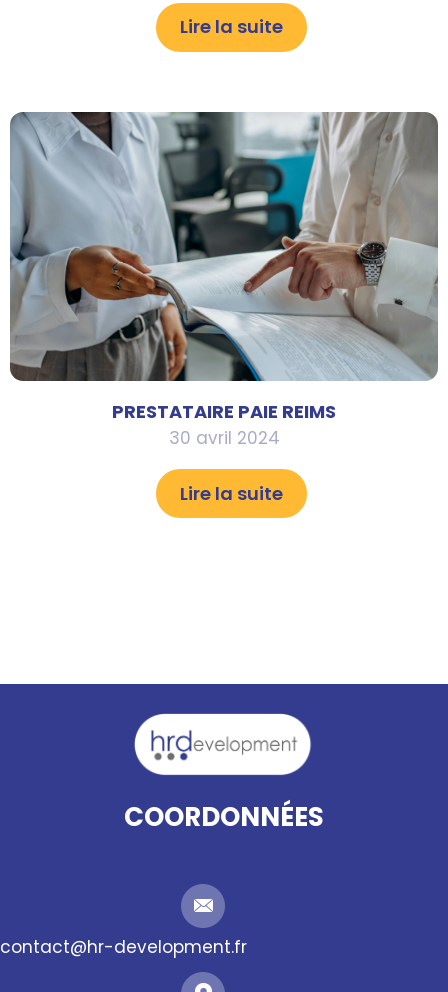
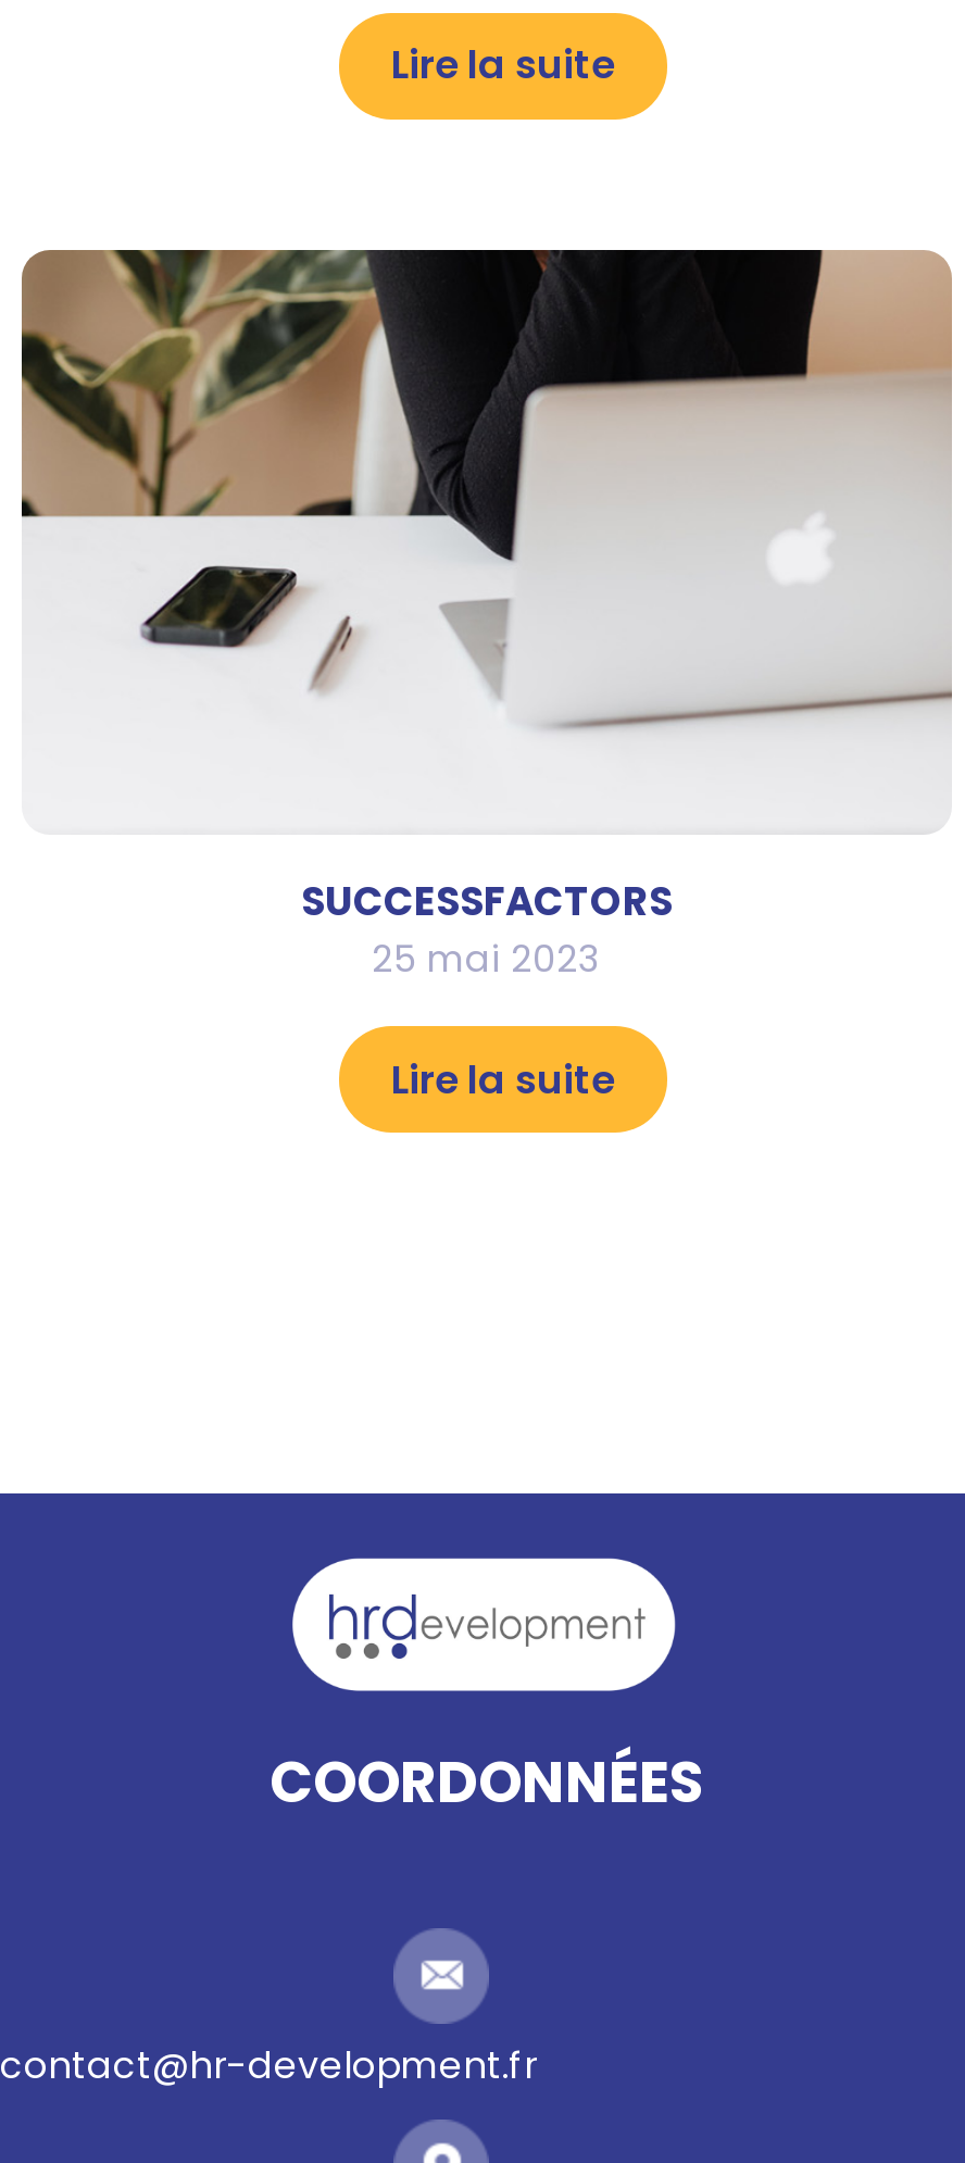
[9,111,439,450] [image] | PRESTATAIRE PAIE REIMS | 30 avril 2024 -> [20,248,952,985] [image] | SUCCESSFACTORS | 25 mai 2023

